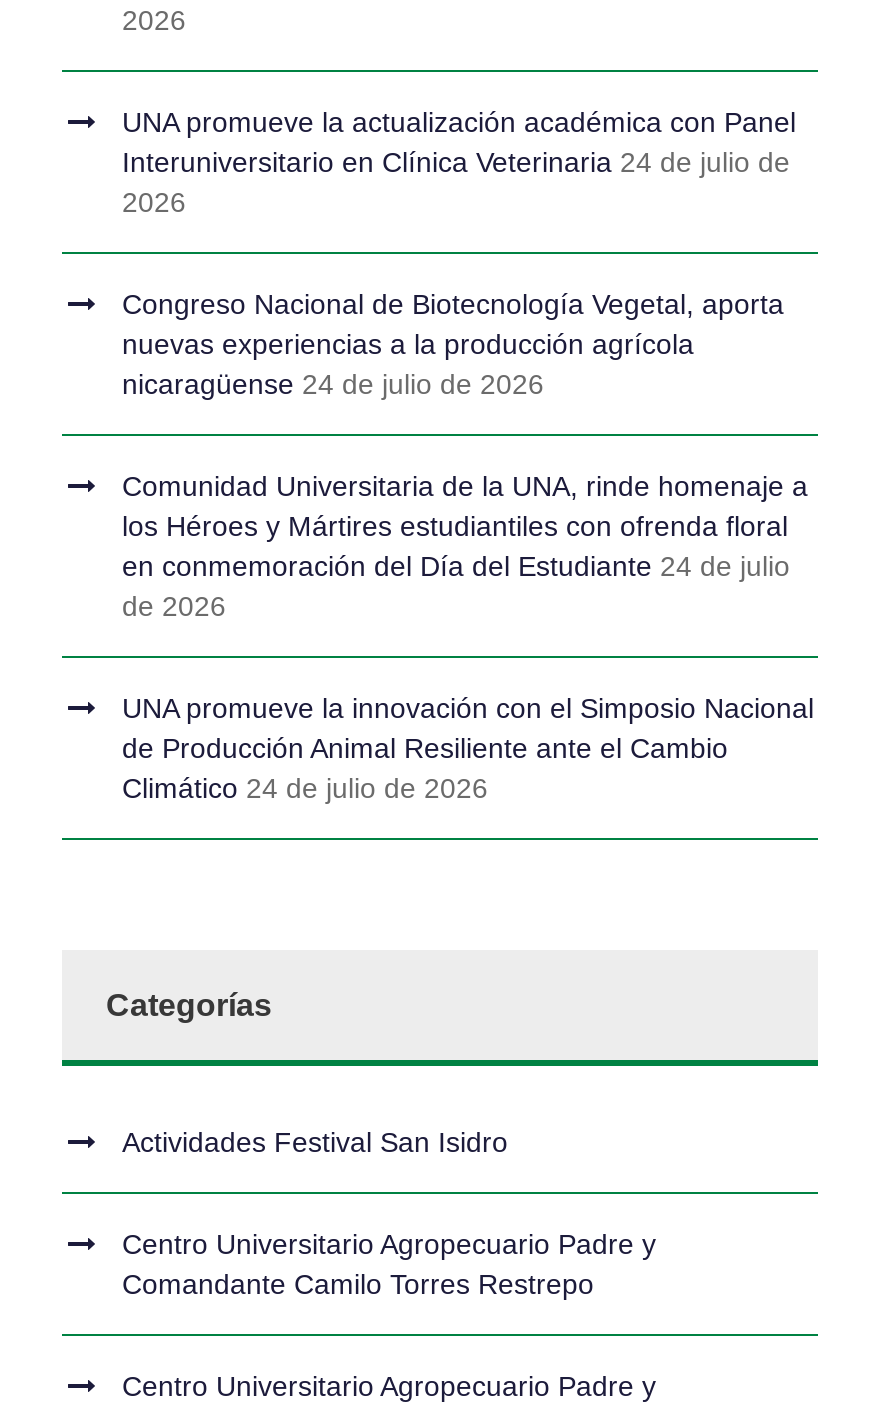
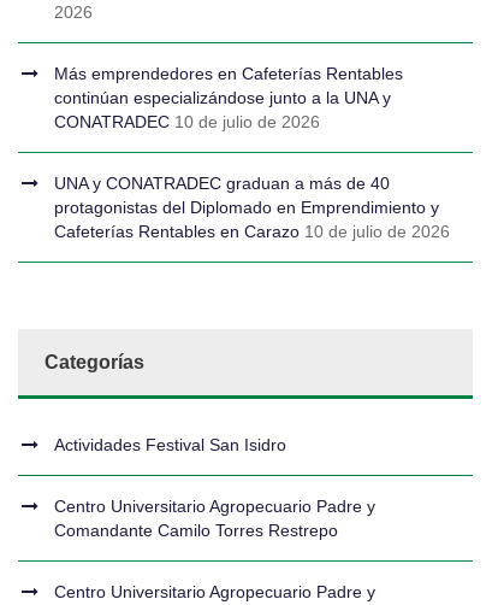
[122,106,814,804] UNA promueve la actualización académica con Panel | Interuniversitario en Clínica Veterinaria 24 de julio de | 2026 | Congreso Nacional de Biotecnología Vegetal, aporta | nuevas experiencias a la producción agrícola | nicaragüense 24 de julio de 2026 | Comunidad Universitaria de la UNA, rinde homenaje a | los Héroes y Mártires estudiantiles con ofrenda floral | en conmemoración del Día del Estudiante 24 de julio | de 2026 | UNA promueve la innovación con el Simposio Nacional | de Producción Animal Resiliente ante el Cambio | Climático 24 de julio de 2026 -> [54,64,450,241] Más emprendedores en Cafeterías Rentables | continúan especializándose junto a la UNA y | CONATRADEC 10 de julio de 2026 | UNA y CONATRADEC graduan a más de 40 | protagonistas del Diplomado en Emprendimiento y | Cafeterías Rentables en Carazo 10 de julio de 2026

